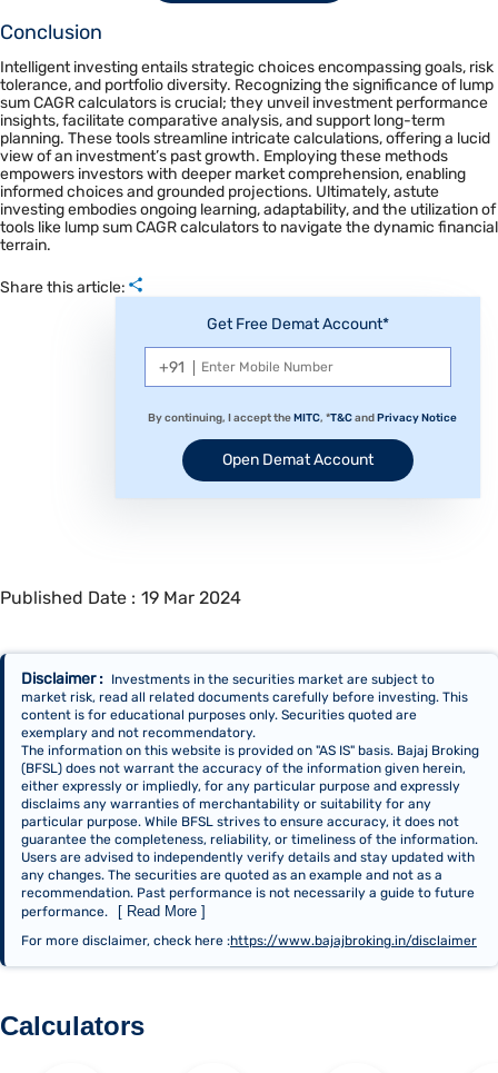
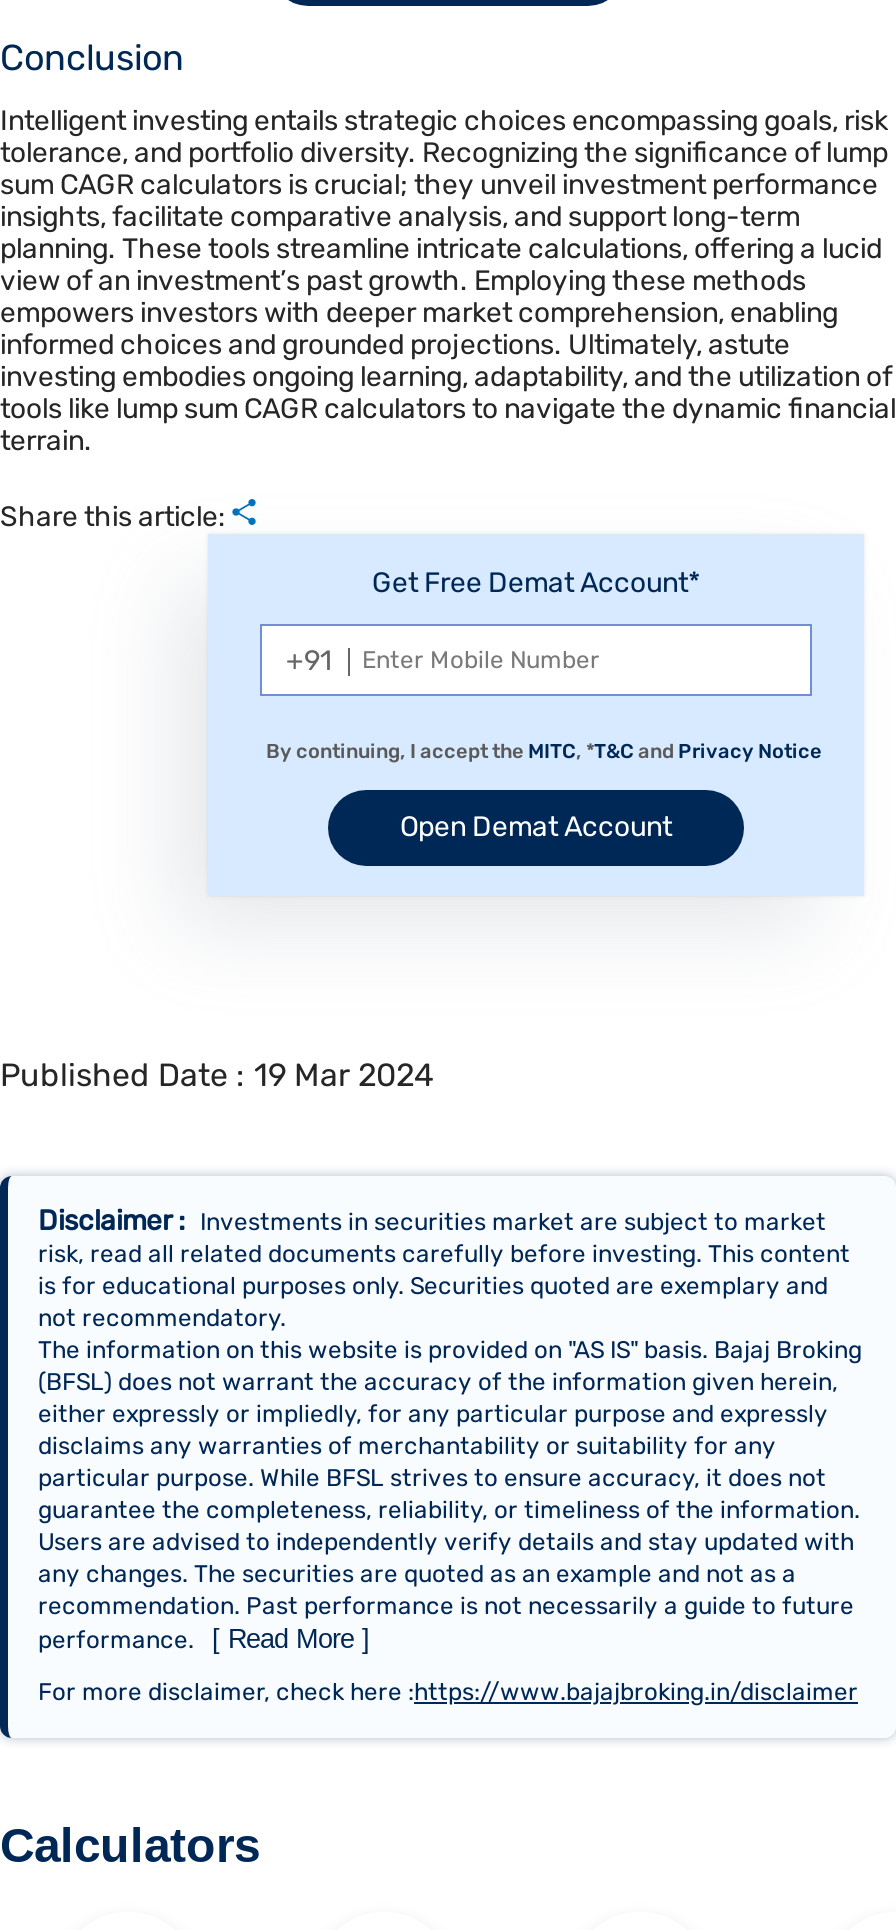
[21,669,468,741] Disclaimer : Investments in the securities market are subject to | market risk, read all related documents carefully before investing. This | content is for educational purposes only. Securities quoted are | exemplary and not recommendatory. -> [38,1204,850,1332] Disclaimer : Investments in securities market are subject to market | risk, read all related documents carefully before investing. This content | is for educational purposes only. Securities quoted are exemplary and | not recommendatory.

